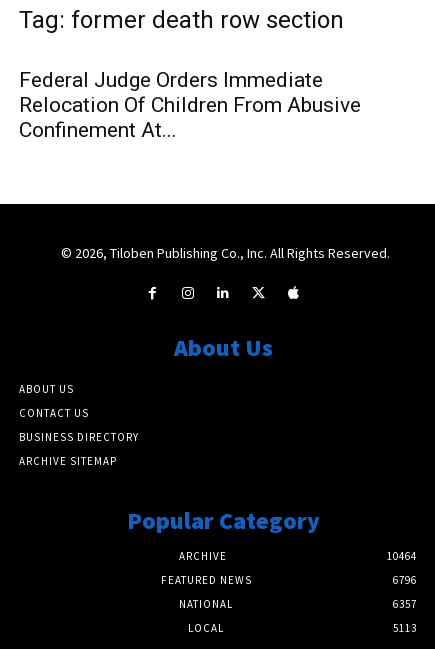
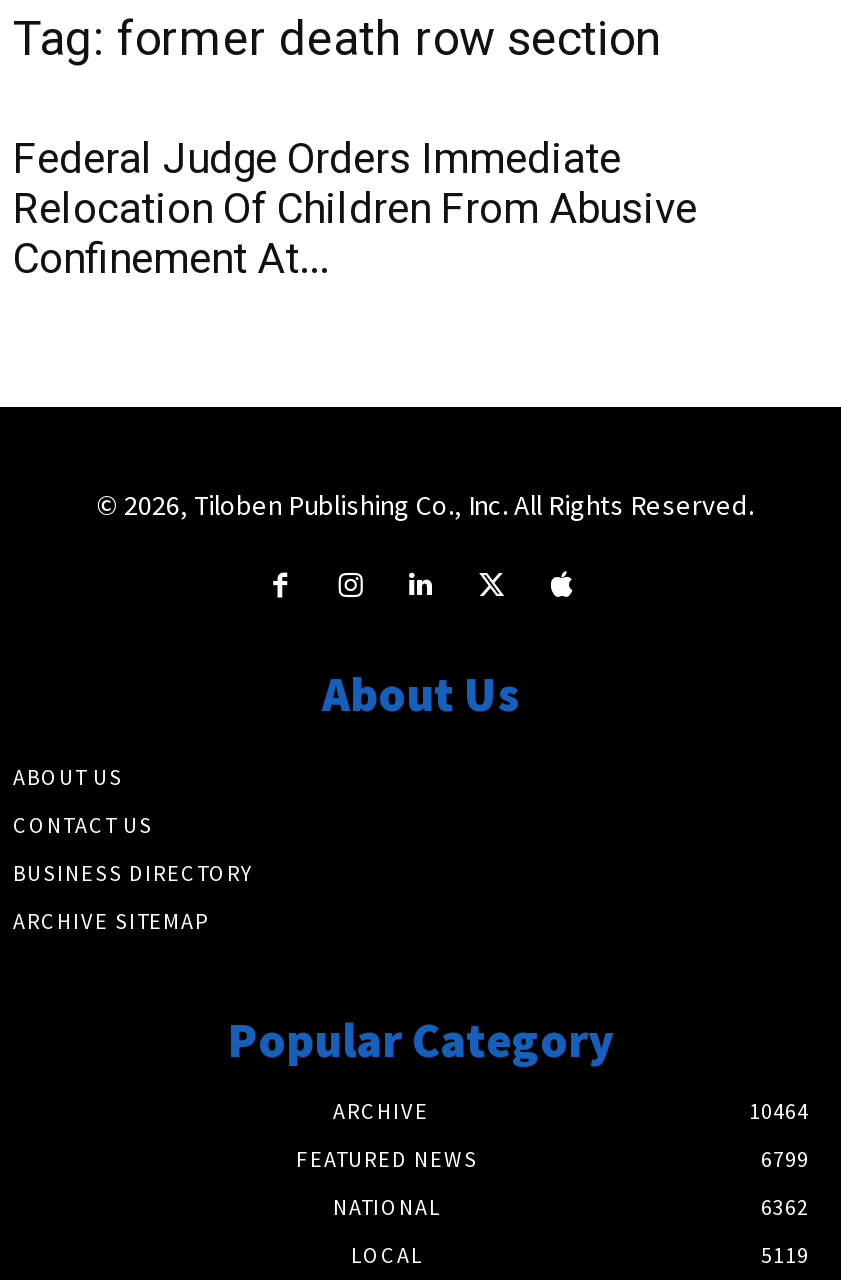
[393,573,417,587] 6796 -> [761,1145,809,1173] 6799
[393,597,417,611] 6357 -> [761,1193,809,1221] 6362
[393,621,417,635] 5113 -> [761,1241,809,1269] 5119

